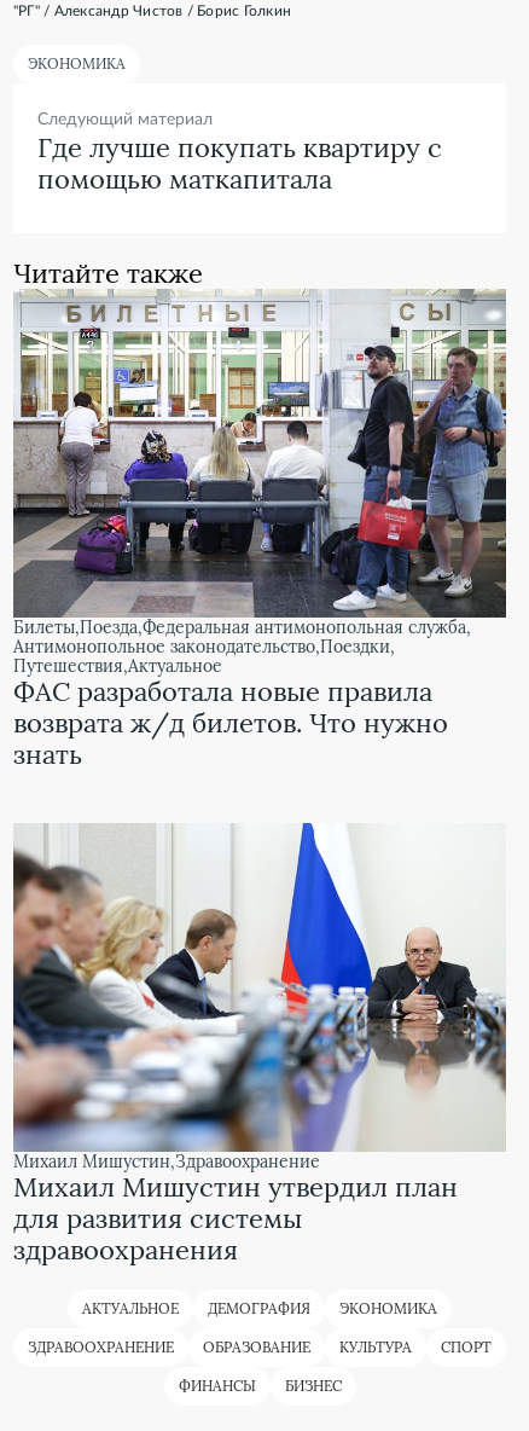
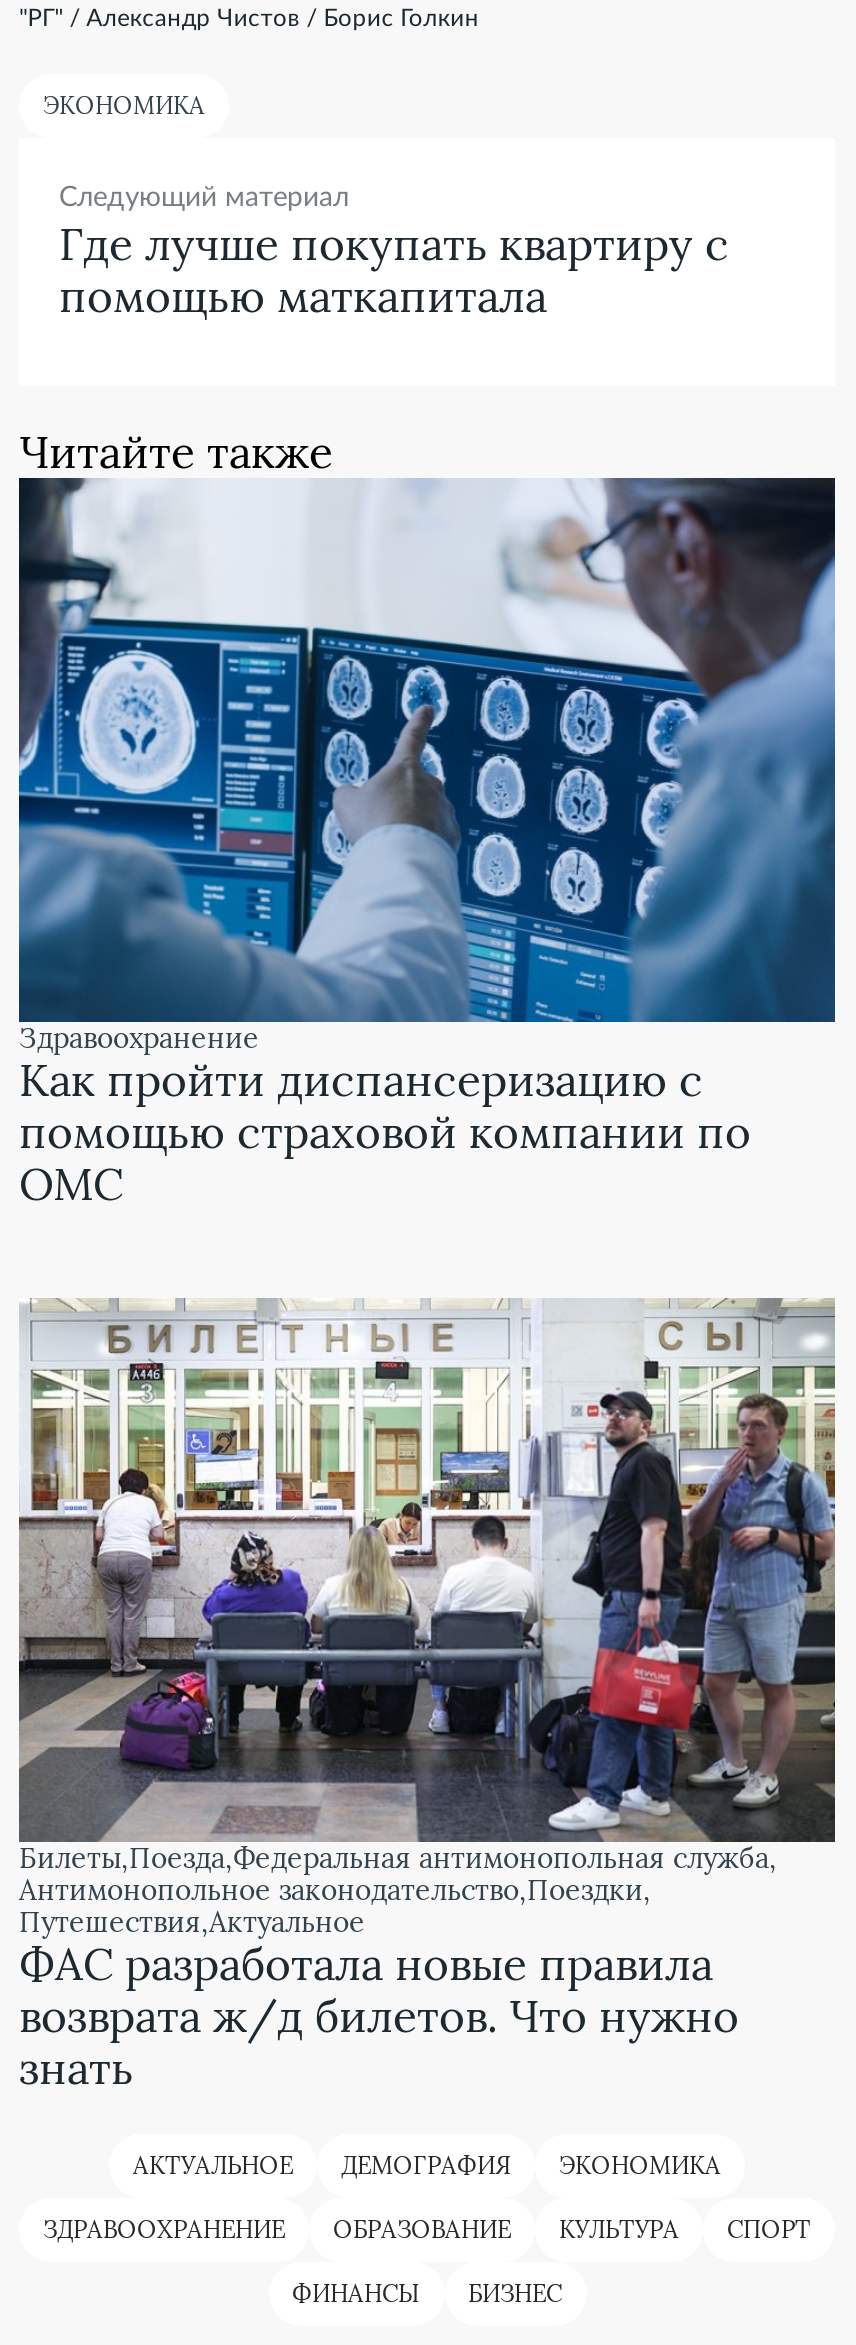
none -> [17,476,837,1212] [image] | Как пройти диспансеризацию с | помощью страховой компании по | ОМС
moved [12,288,508,771] -> [17,1296,839,2096]: [image] | билеты | поезда | ... | возврата ж/д билетов. Что нужно | знать
[12,822,507,1267] [image] | Михаил Мишустин | Михаил Мишустин утвердил план | для развития системы | здравоохранения -> none
moved [186,1150,320,1172] -> [37,1020,259,1056]: Здравоохранение

